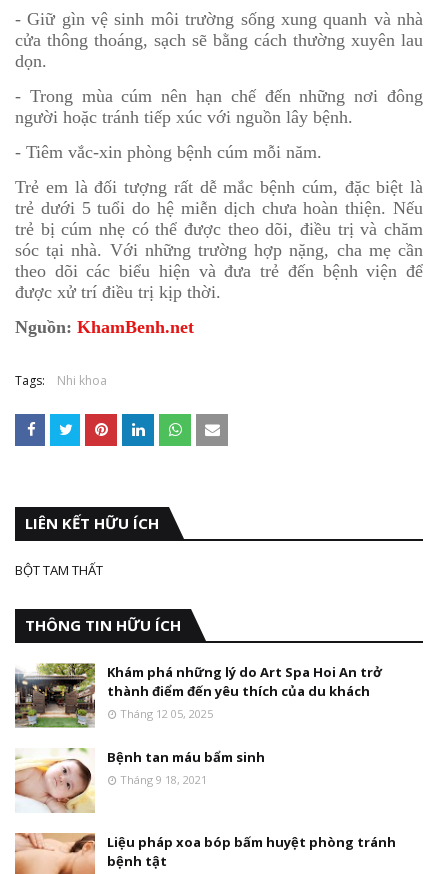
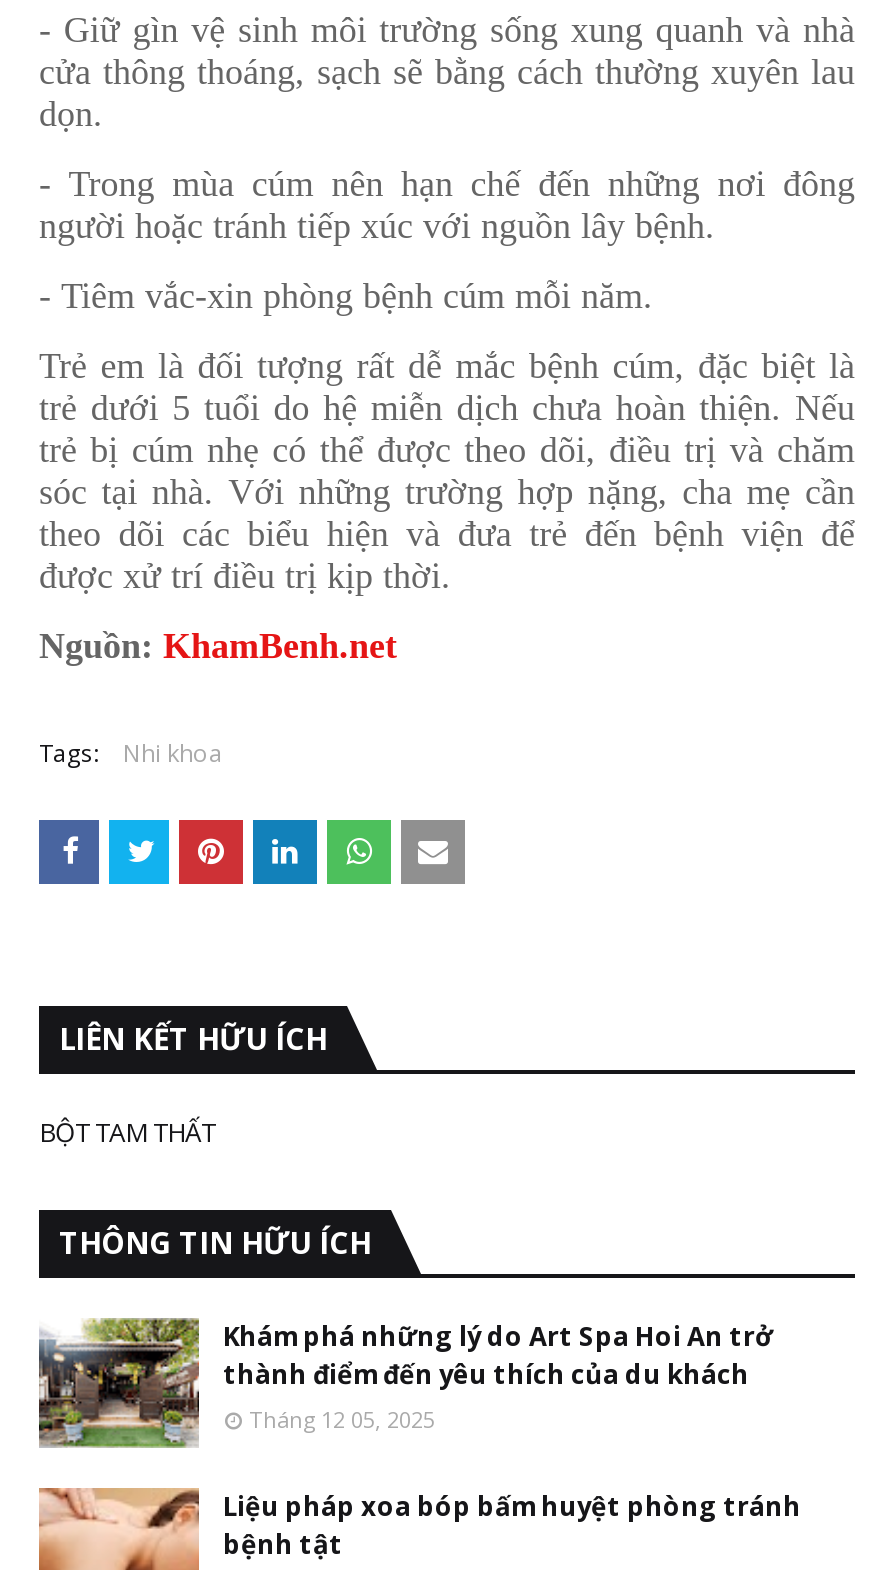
[15,748,265,813] [image] | Bệnh tan máu bẩm sinh | Tháng 9 18, 2021 -> none

